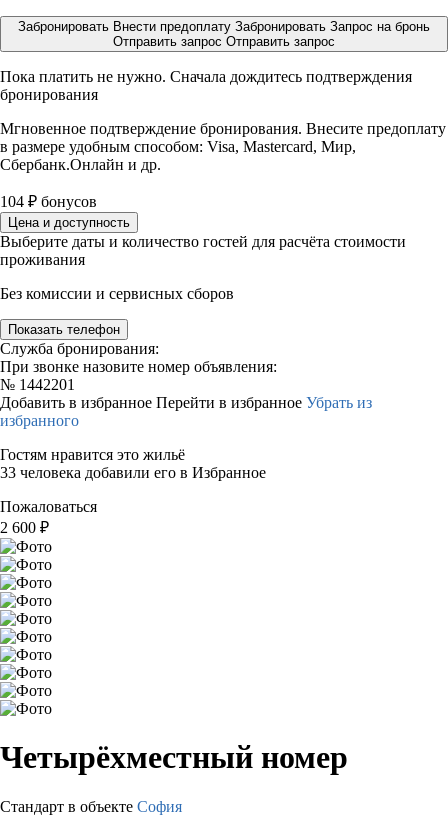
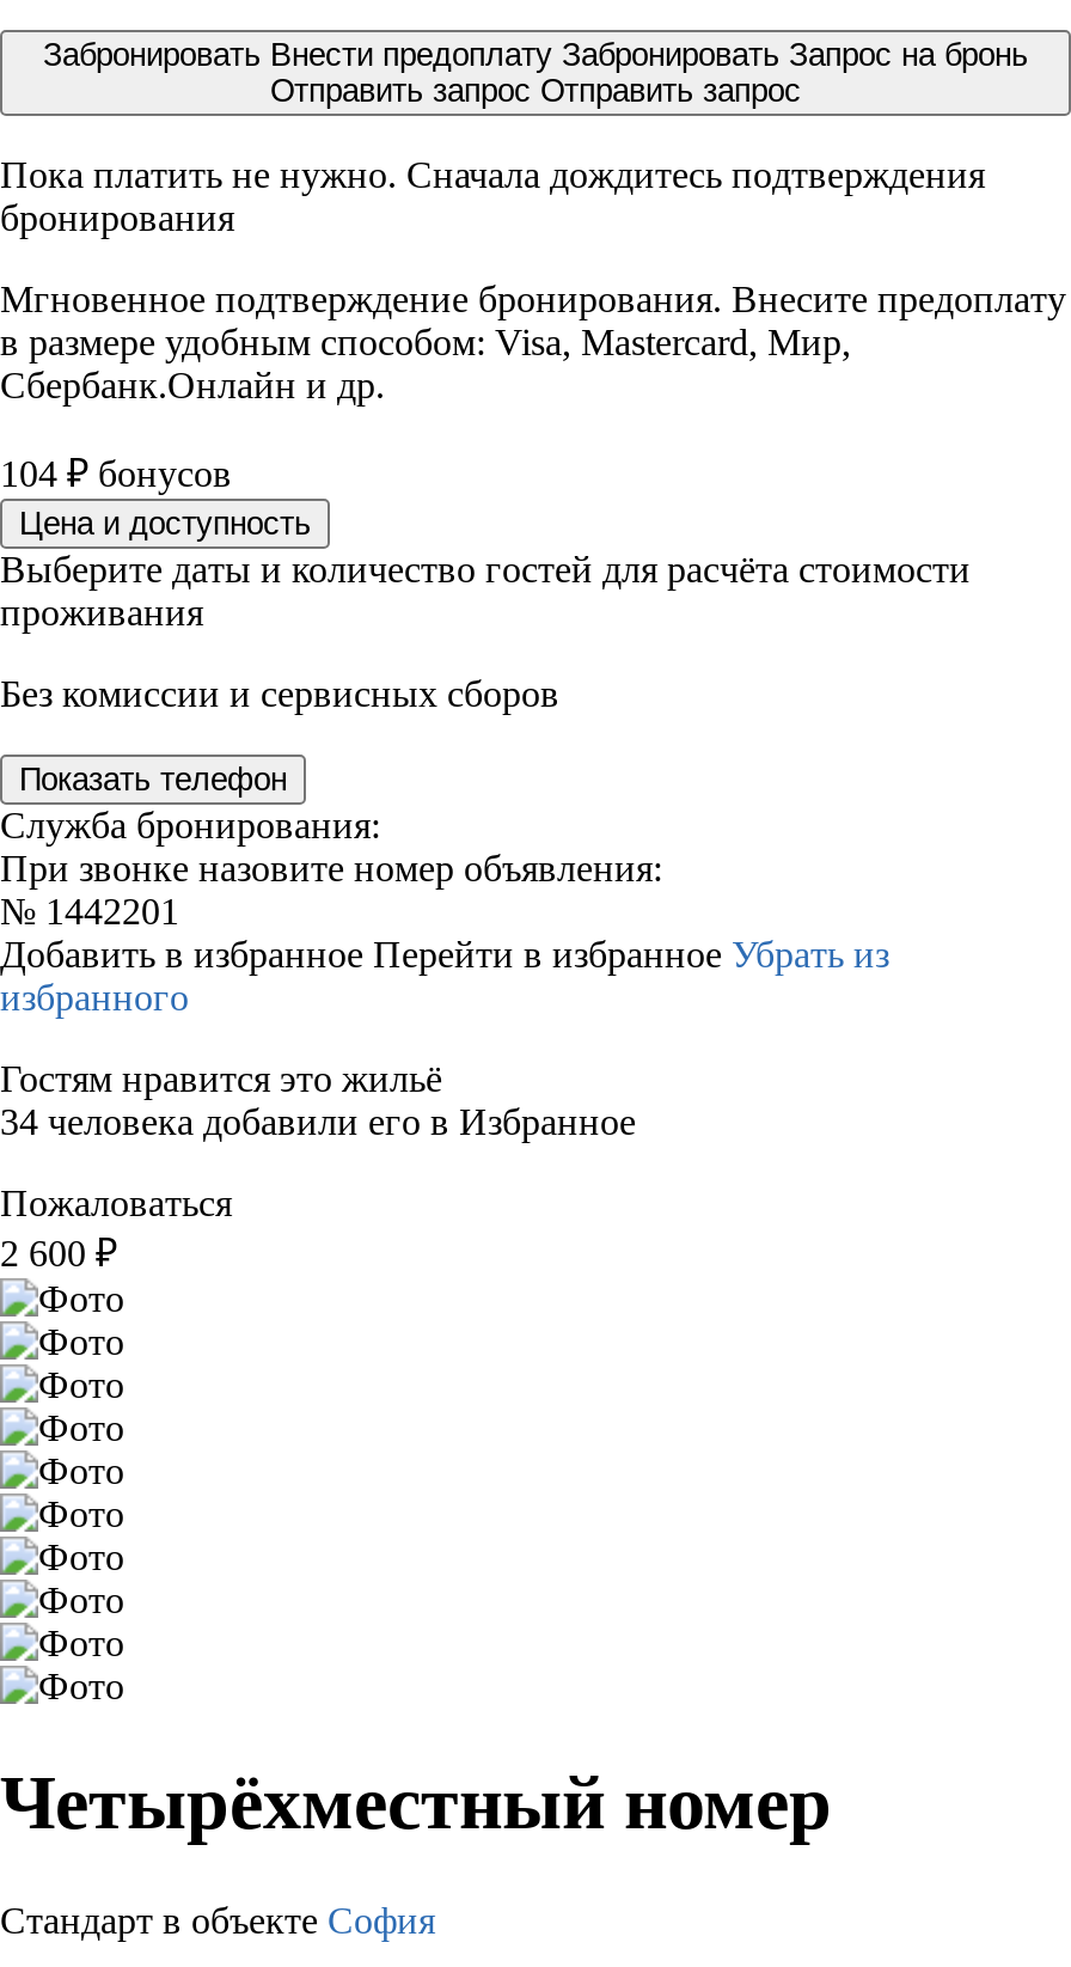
[0,464,266,481] 33 человека добавили его в Избранное -> [0,1101,636,1142] 34 человека добавили его в Избранное

